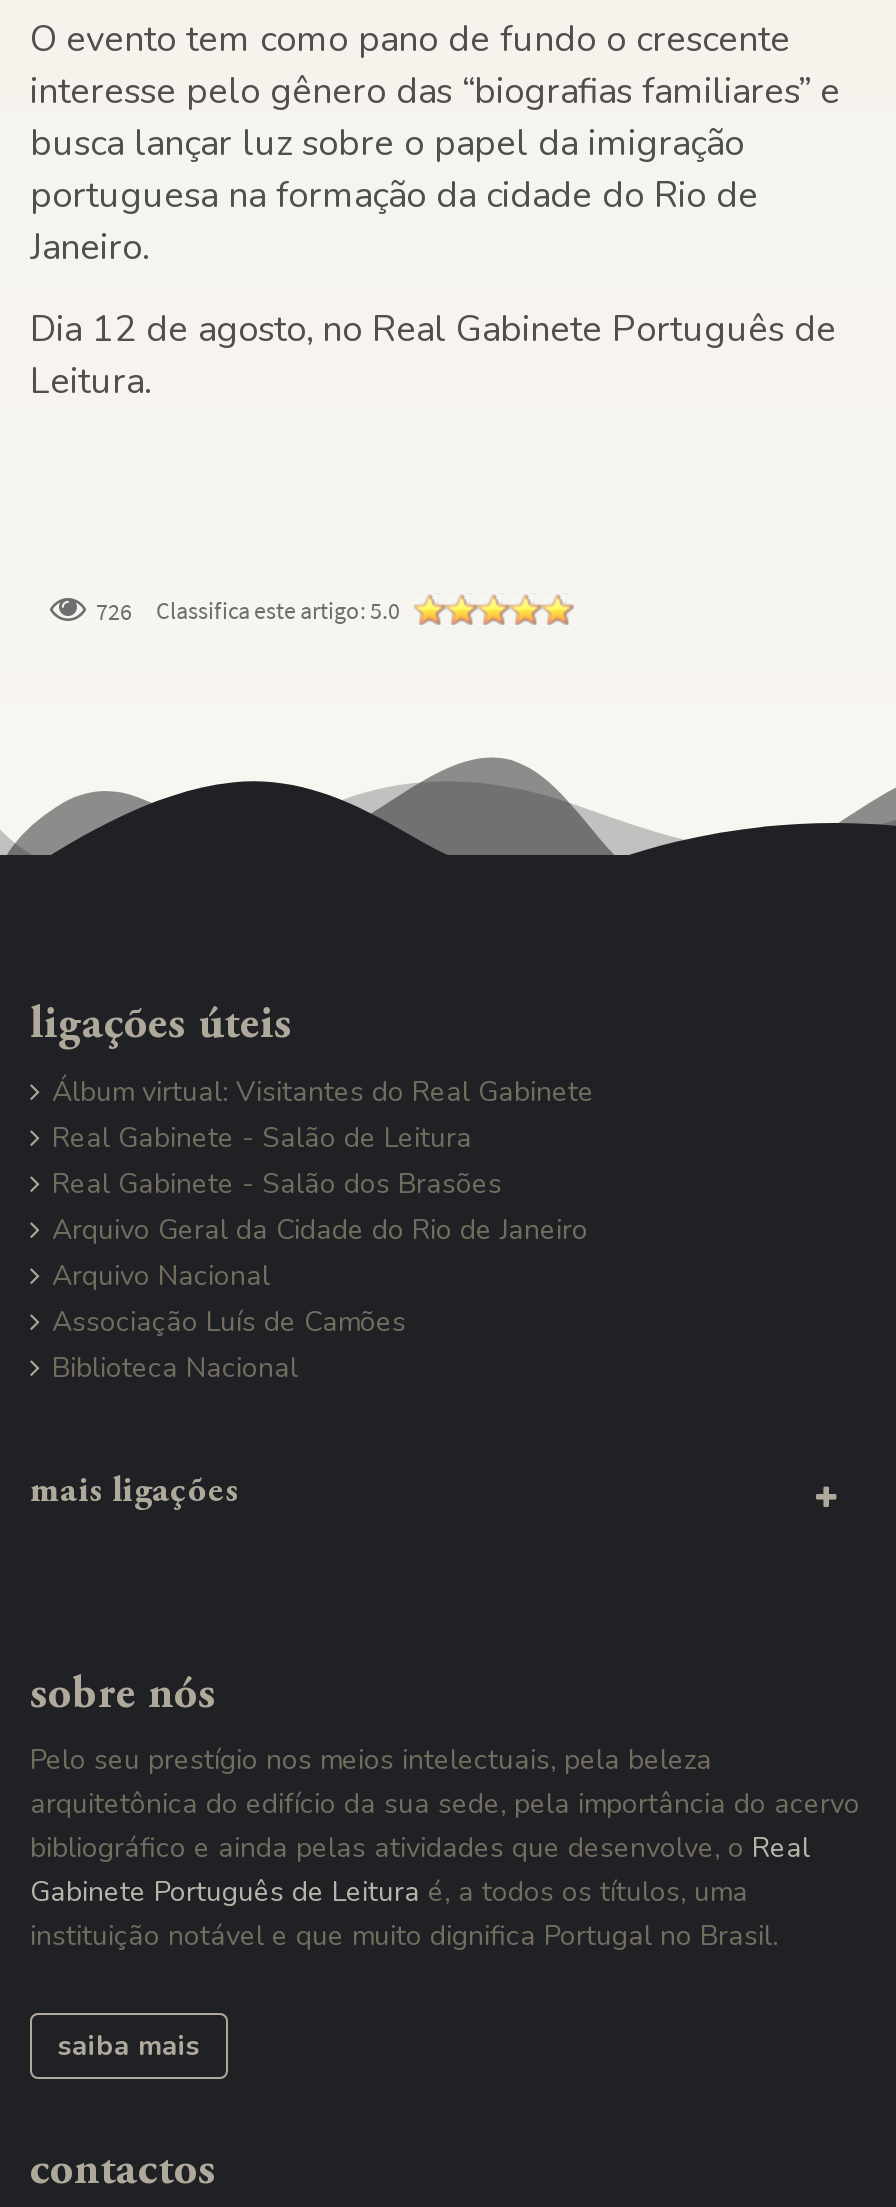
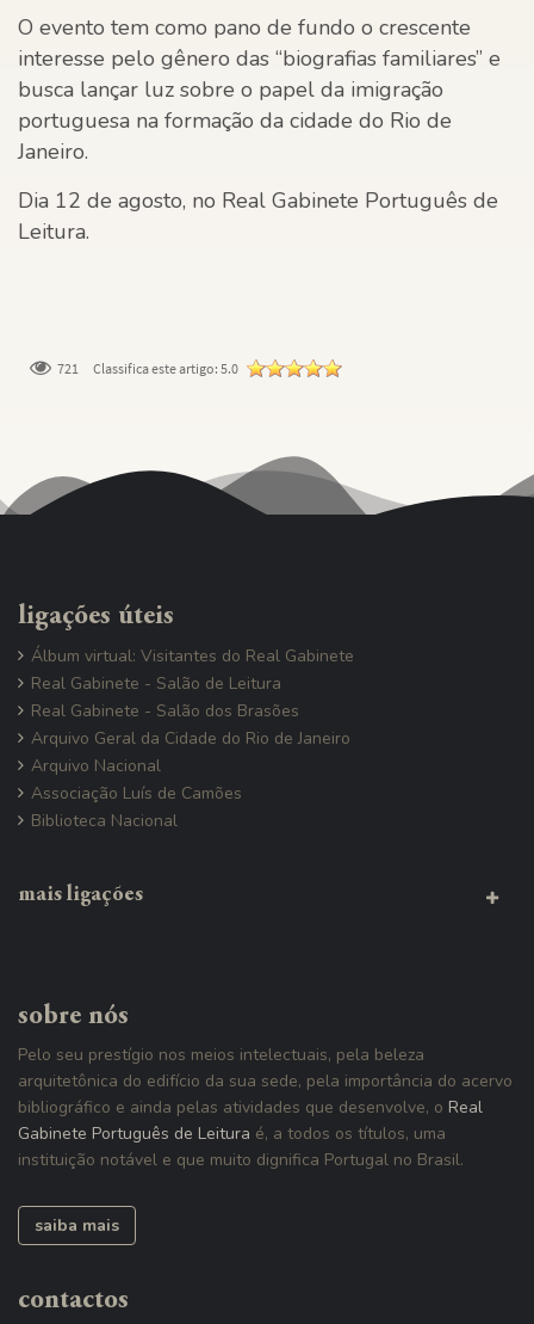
[96,595,400,625] 726 Classifica este artigo: 5.0 -> [57,360,238,378] 721 Classifica este artigo: 5.0

